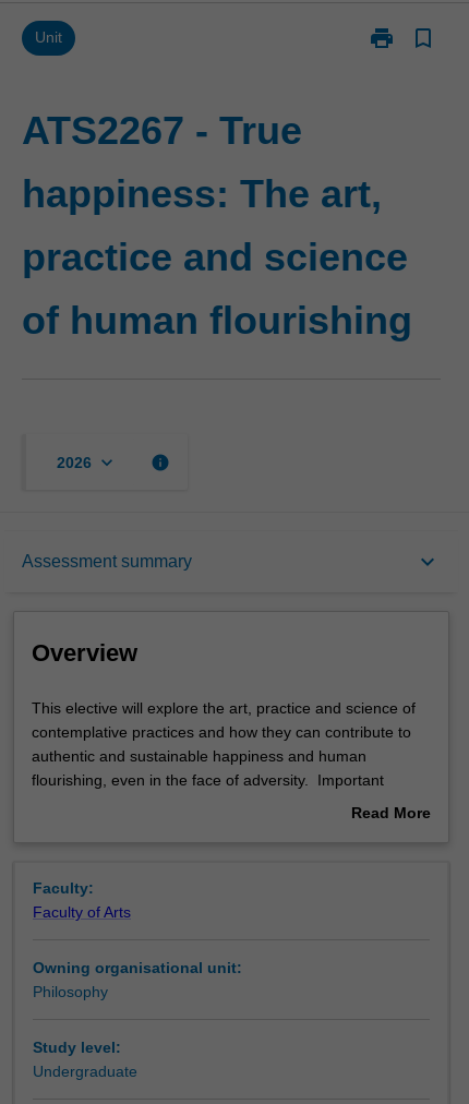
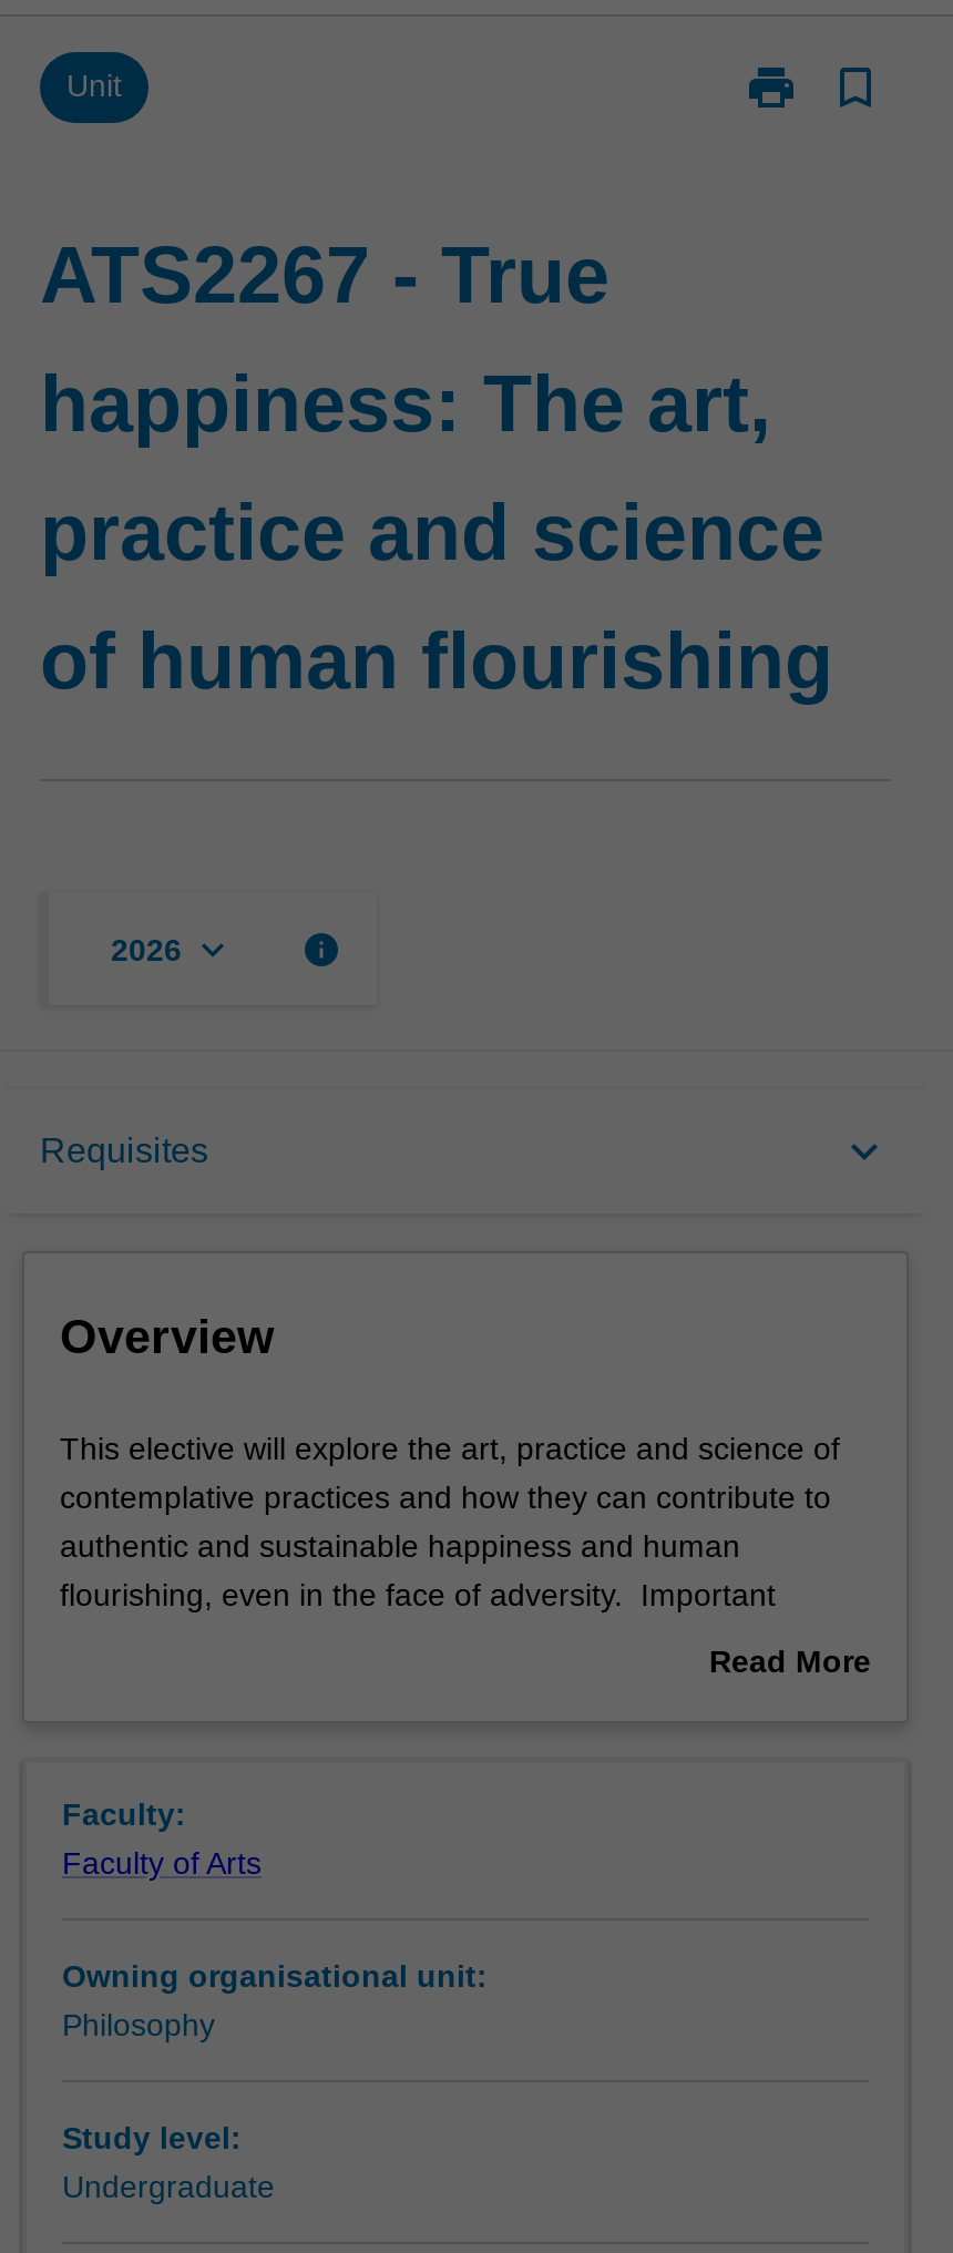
[22,552,192,570] Assessment summary -> [40,1131,208,1169] Requisites

